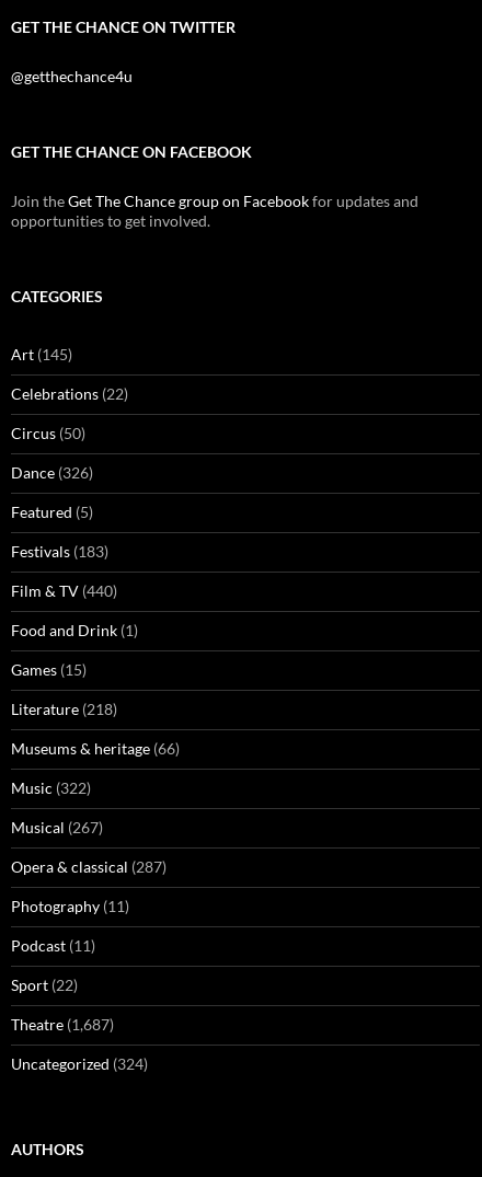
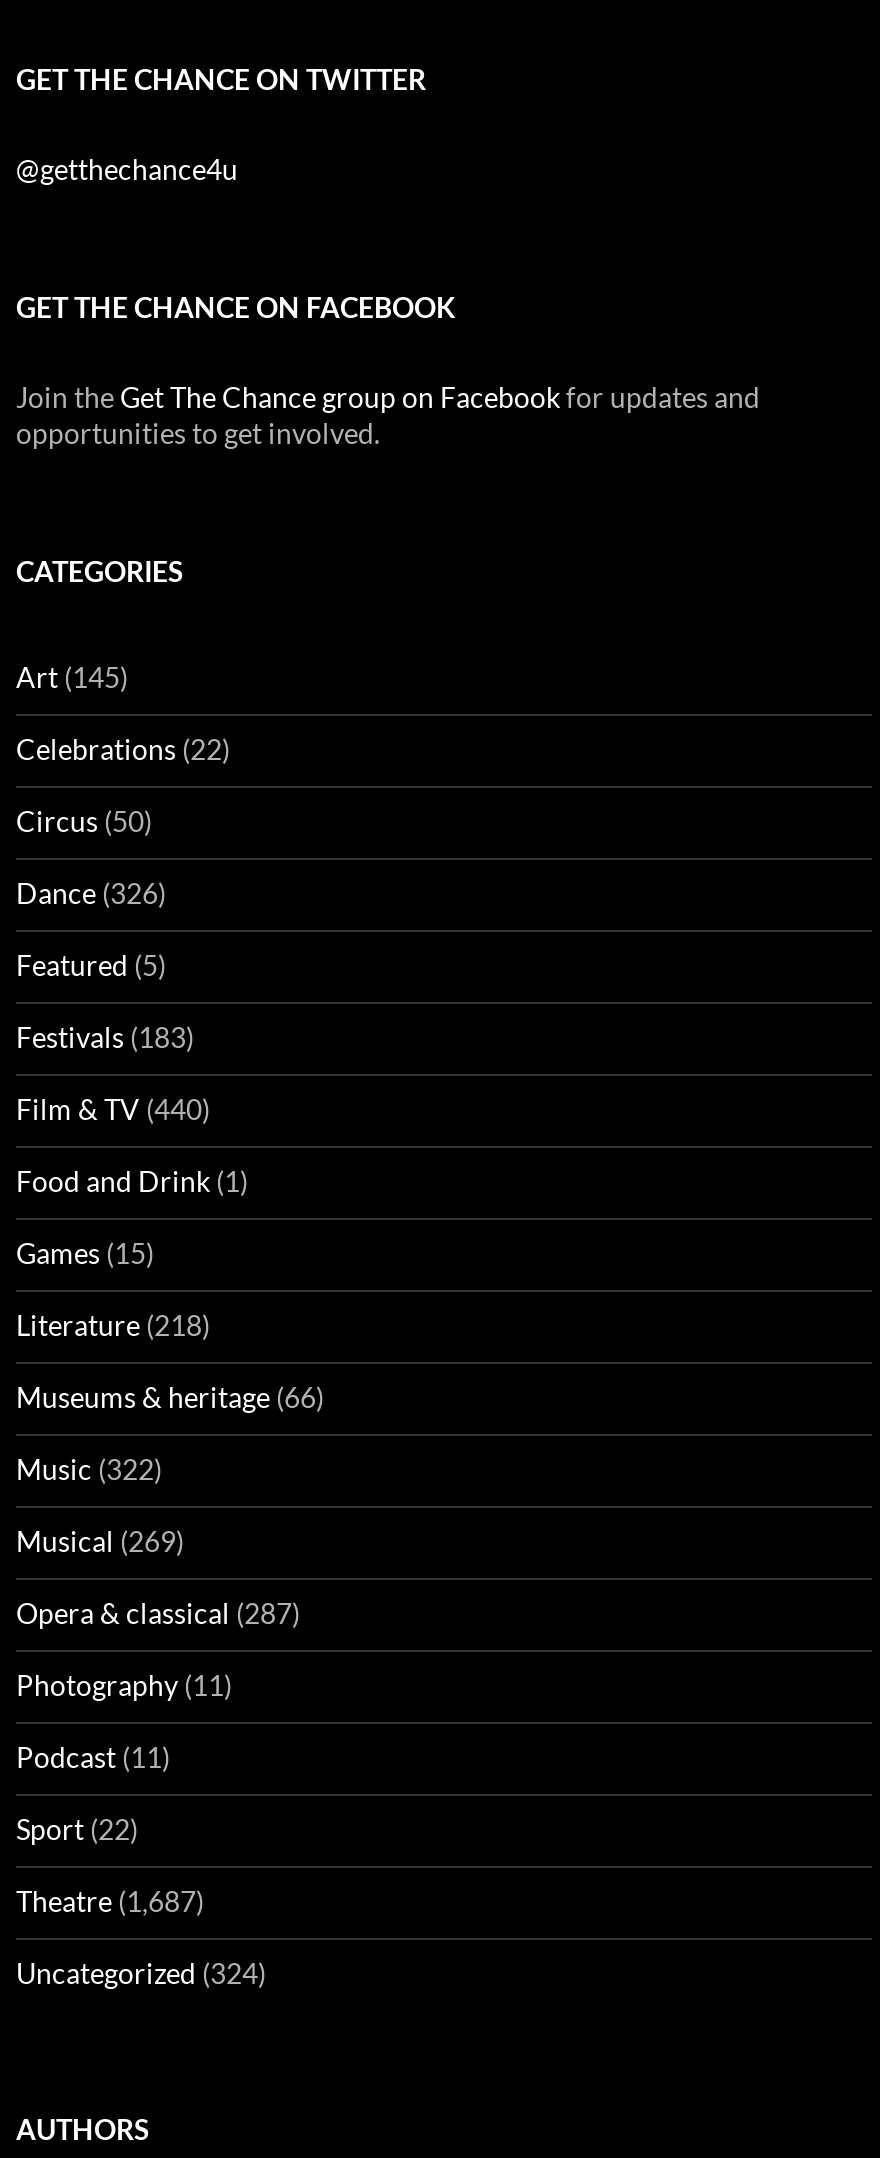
[11,818,103,836] Musical (267) -> [16,1523,184,1557] Musical (269)

